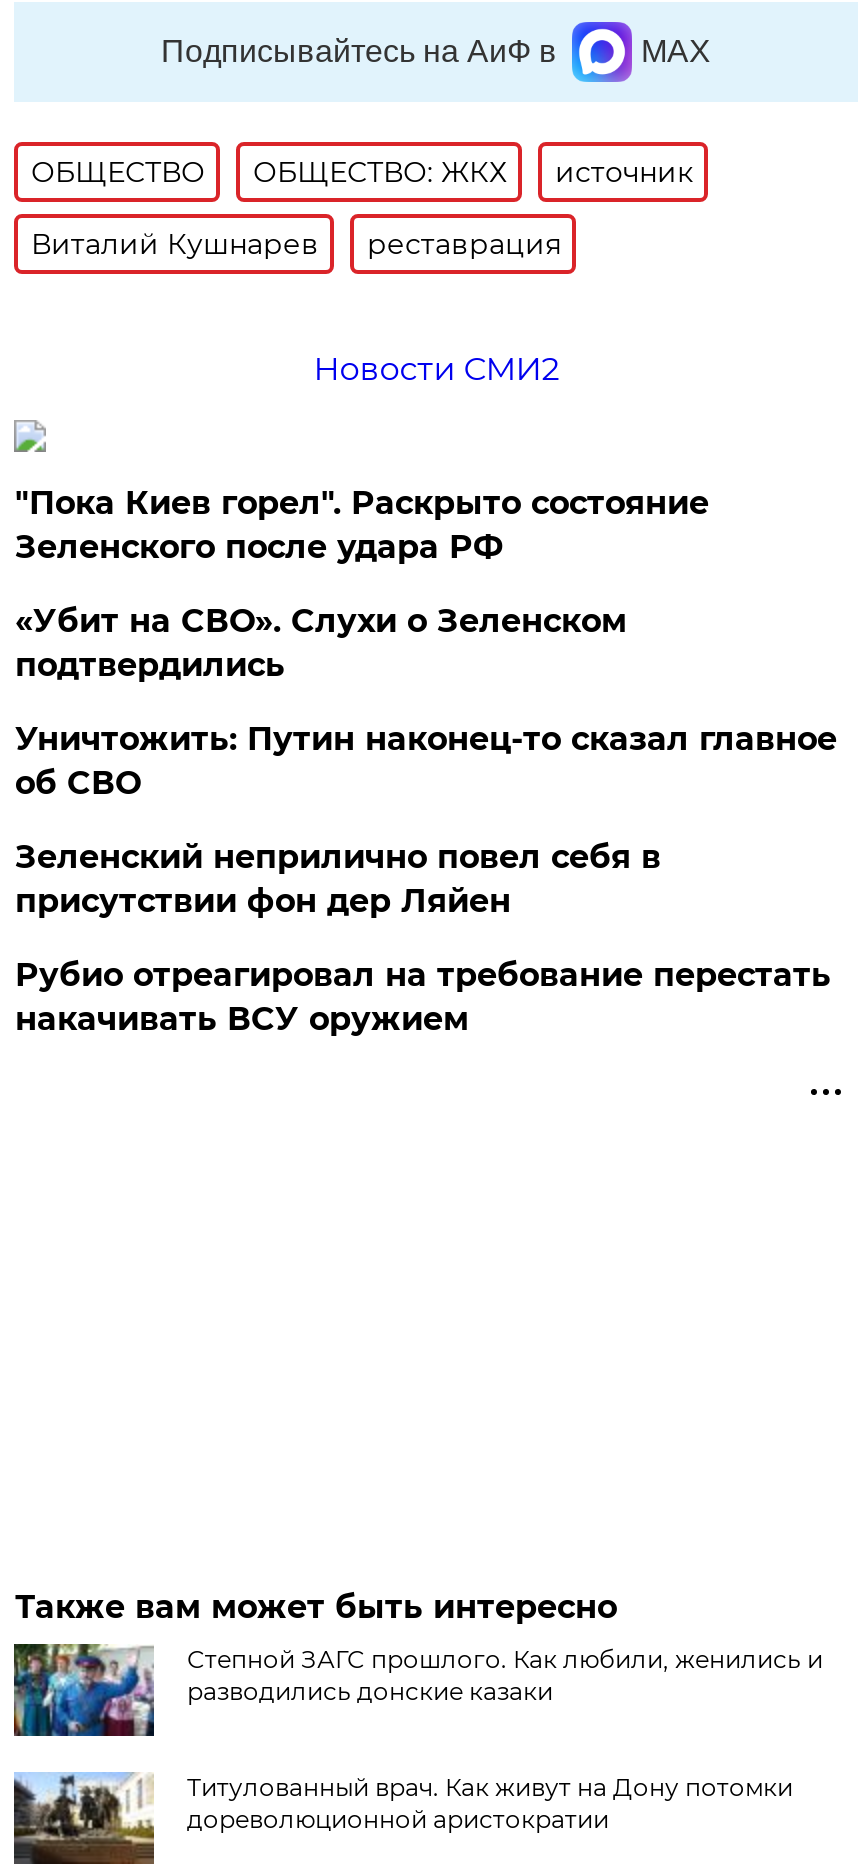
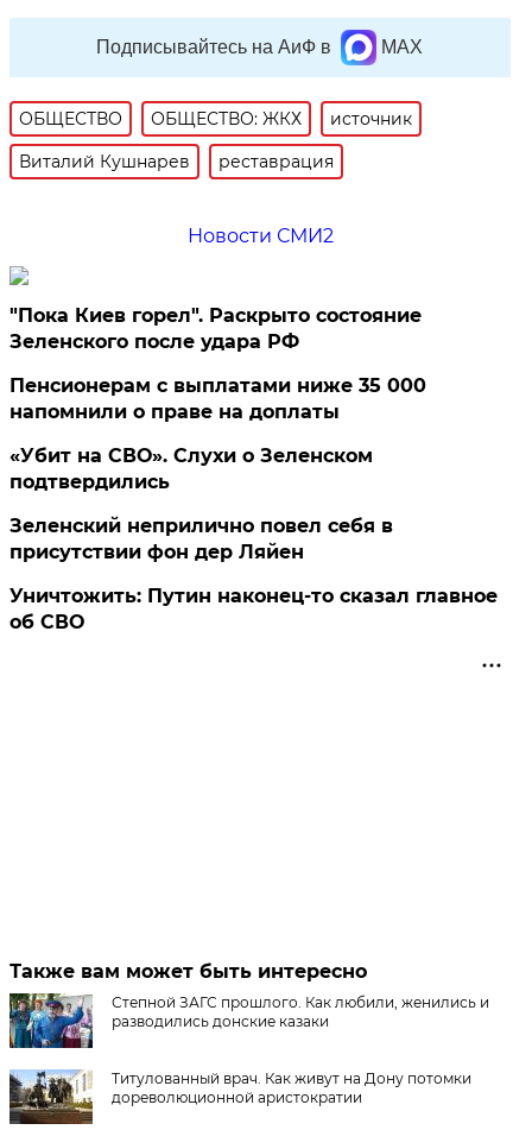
none -> [10,374,427,423] Пенсионерам с выплатами ниже 35 000 | напомнили о праве на доплаты
moved [15,602,627,684] -> [10,444,373,493]: «Убит на СВО». Слухи о Зеленском | подтвердились
moved [15,720,837,802] -> [10,584,498,633]: Уничтожить: Путин наконец-то сказал главное | об СВО
[15,956,831,1038] Рубио отреагировал на требование перестать | накачивать ВСУ оружием -> none

